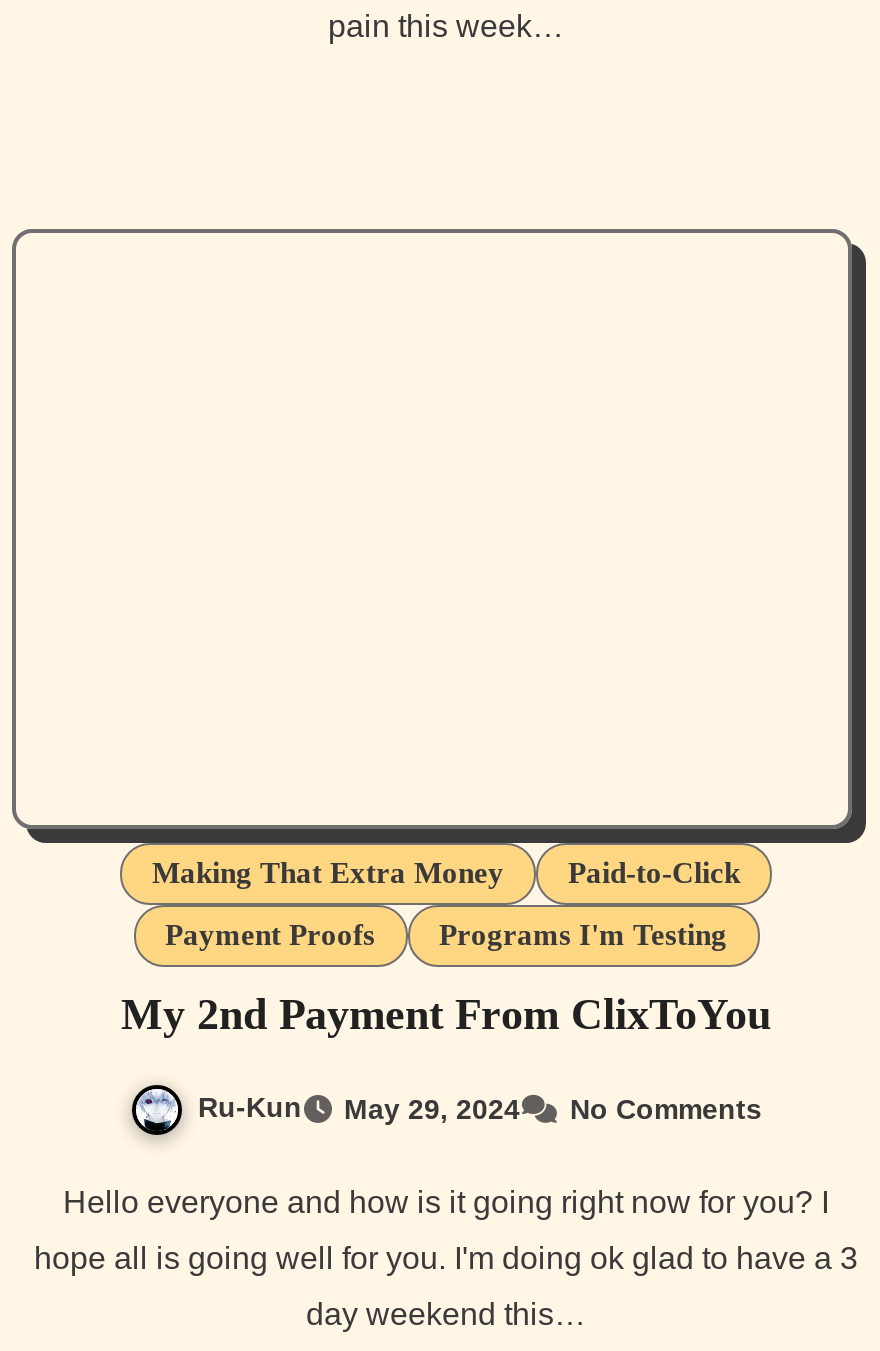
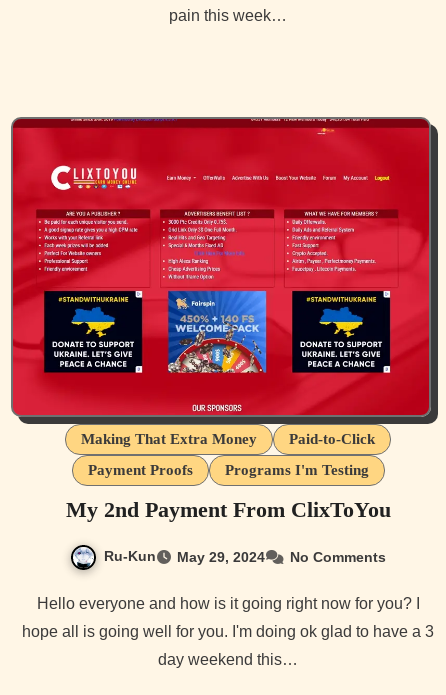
none -> [12,118,430,416] [image]

